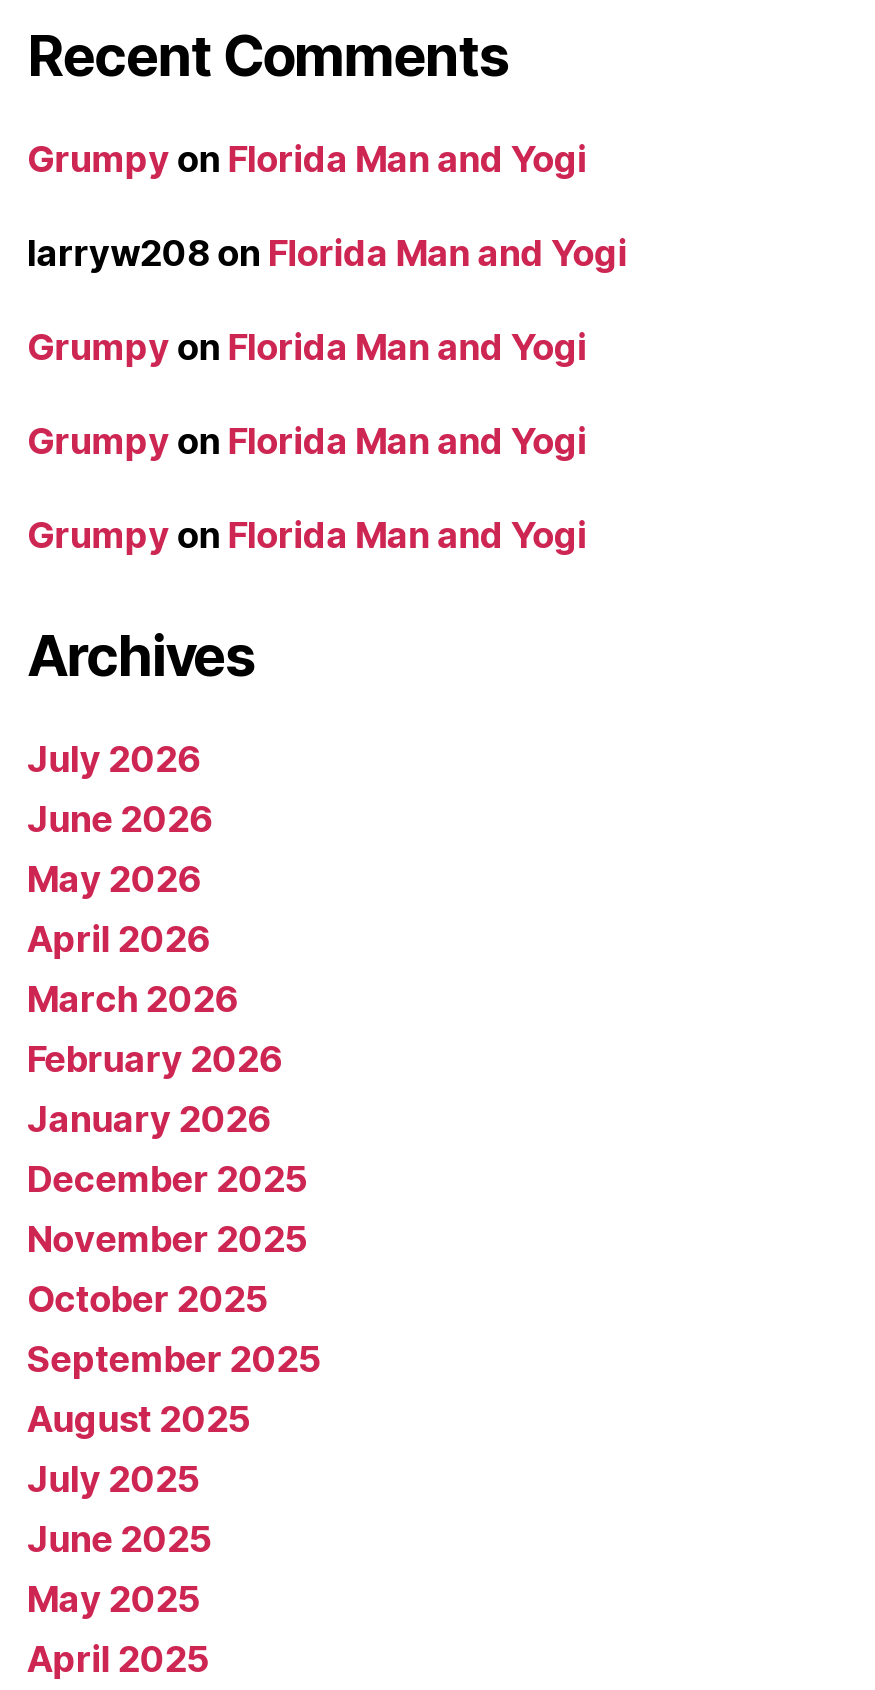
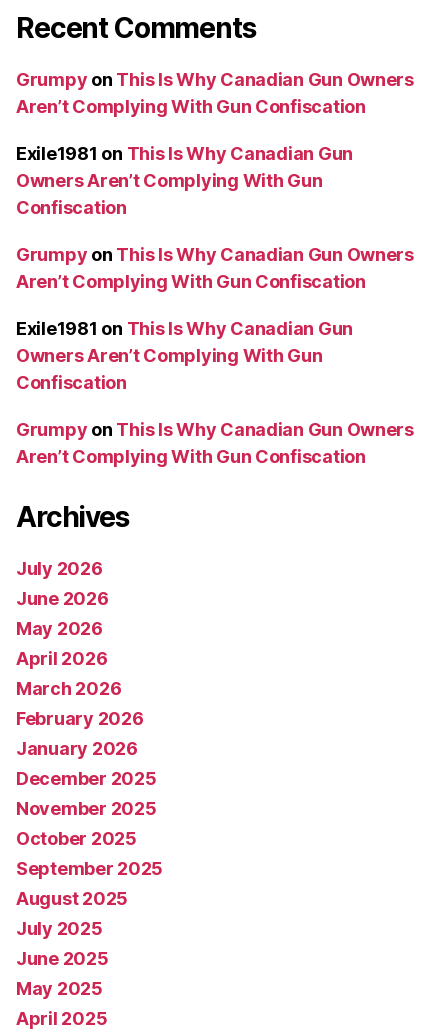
[27,138,587,180] Grumpy on Florida Man and Yogi -> [16,69,414,117] Grumpy on This Is Why Canadian Gun Owners | Aren’t Complying With Gun Confiscation
[27,232,627,274] larryw208 on Florida Man and Yogi -> [16,143,353,218] Exile1981 on This Is Why Canadian Gun | Owners Aren’t Complying With Gun | Confiscation
[27,326,587,368] Grumpy on Florida Man and Yogi -> [16,244,414,292] Grumpy on This Is Why Canadian Gun Owners | Aren’t Complying With Gun Confiscation
[27,420,587,462] Grumpy on Florida Man and Yogi -> [16,318,353,393] Exile1981 on This Is Why Canadian Gun | Owners Aren’t Complying With Gun | Confiscation
[27,514,587,556] Grumpy on Florida Man and Yogi -> [16,419,414,467] Grumpy on This Is Why Canadian Gun Owners | Aren’t Complying With Gun Confiscation

